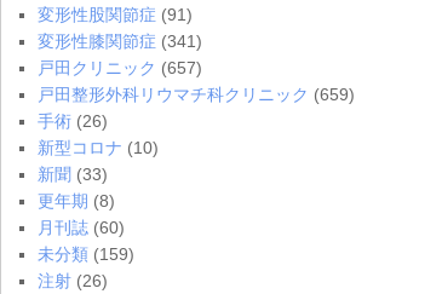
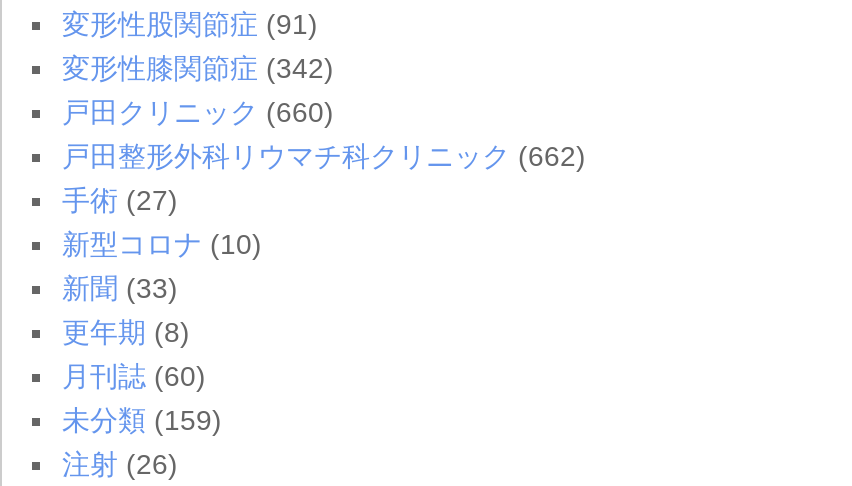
[38,31,202,51] 変形性膝関節症(341) -> [62,52,334,84] 変形性膝関節症(342)
[38,58,202,77] 戸田クリニック(657) -> [62,96,334,128] 戸田クリニック(660)
[38,84,355,104] 戸田整形外科リウマチ科クリニック(659) -> [62,140,586,172] 戸田整形外科リウマチ科クリニック(662)
[38,111,108,130] 手術(26) -> [62,184,178,216] 手術(27)

